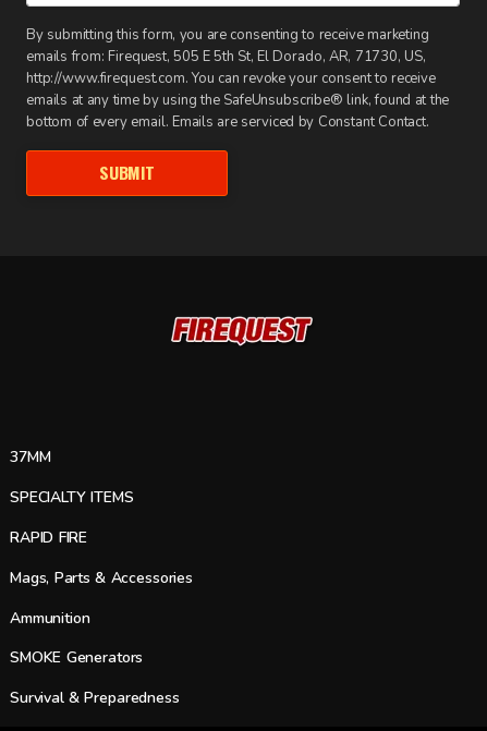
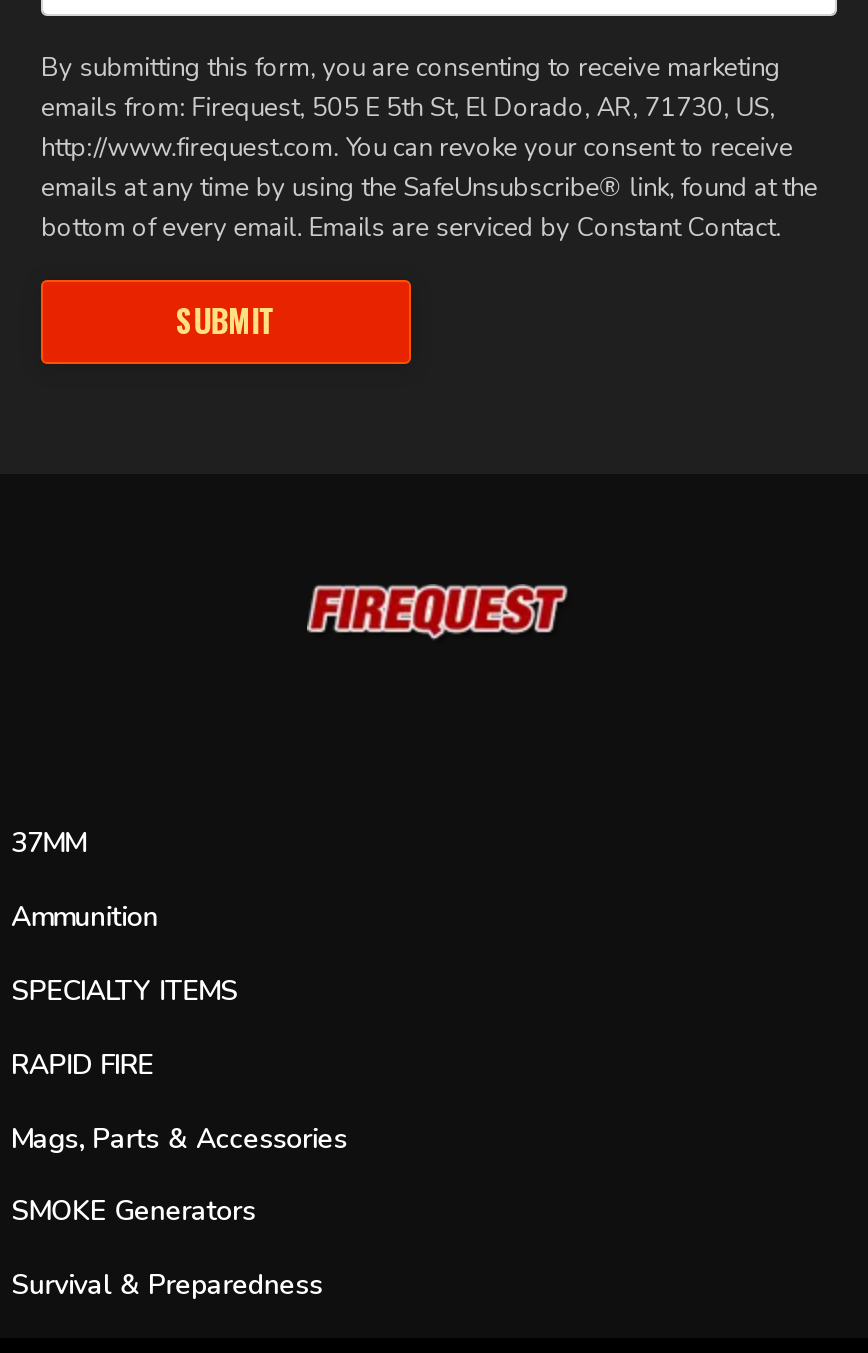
moved [10,487,193,588] -> [11,972,347,1157]: SPECIALTY ITEMS | RAPID FIRE | Mags, Parts & Accessories
moved [10,607,90,628] -> [11,898,158,936]: Ammunition

